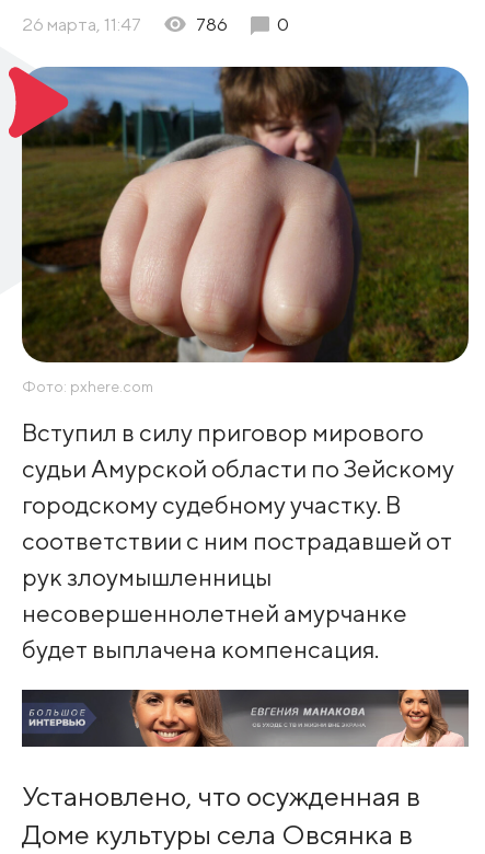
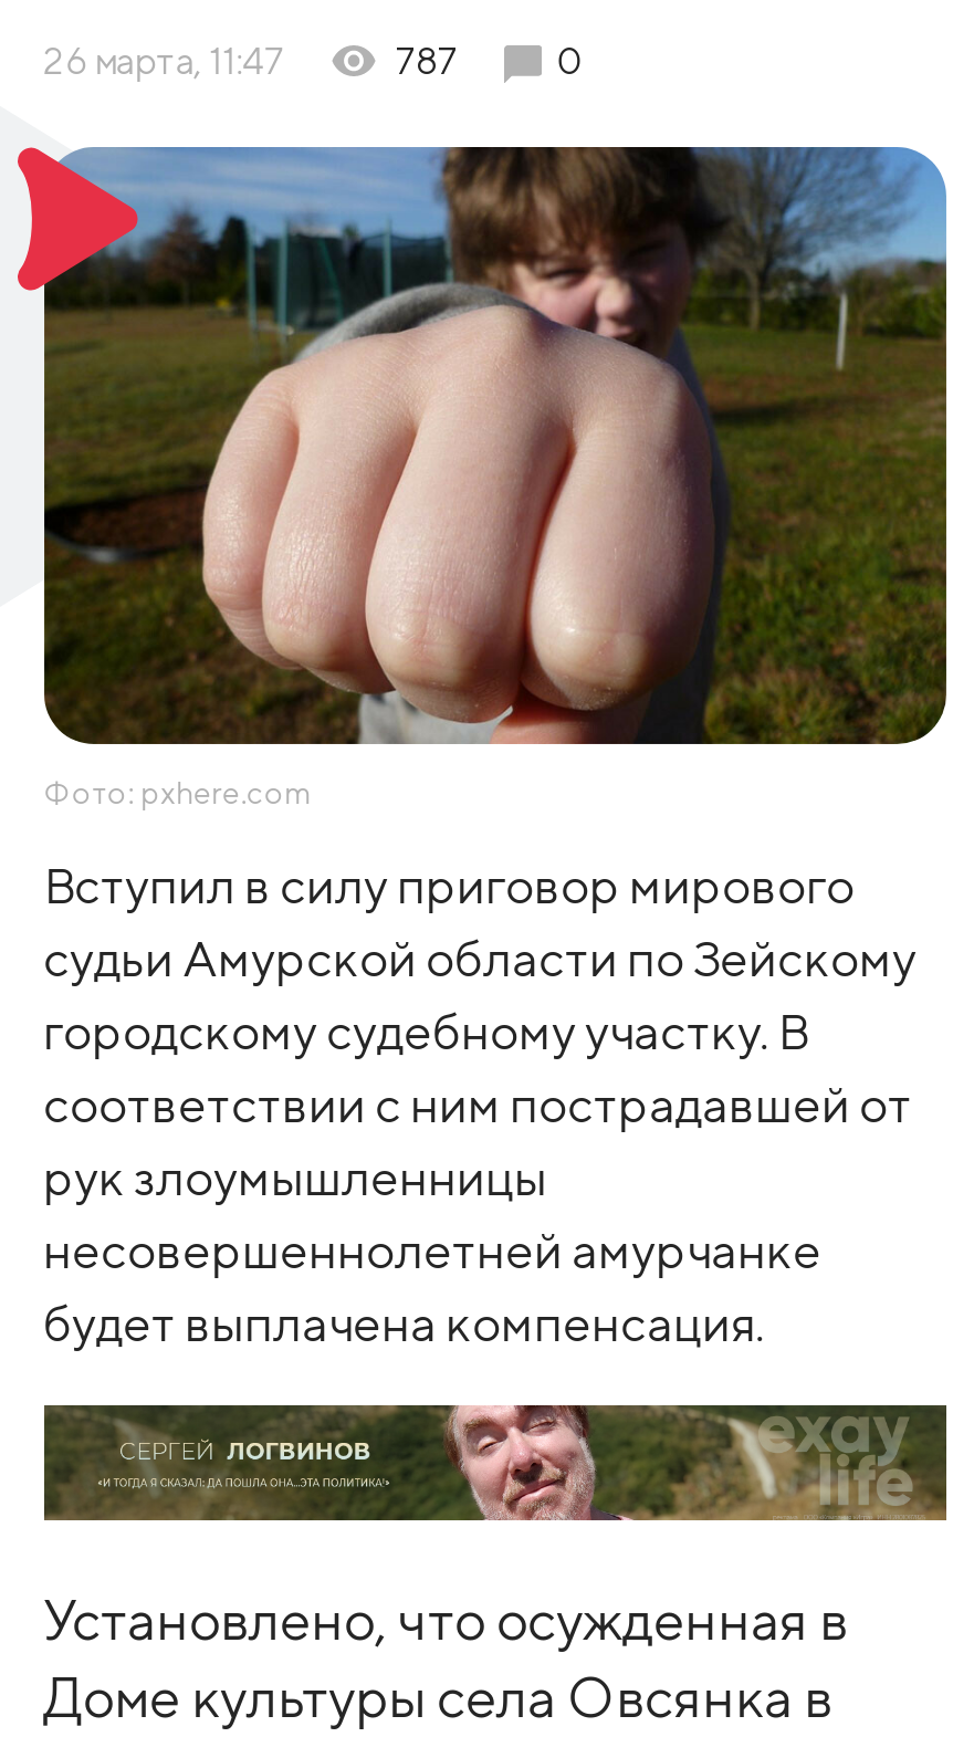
[196,13,228,35] 786 -> [396,39,458,83] 787
[22,689,469,748] [image] -> [44,1403,946,1523] [image]

